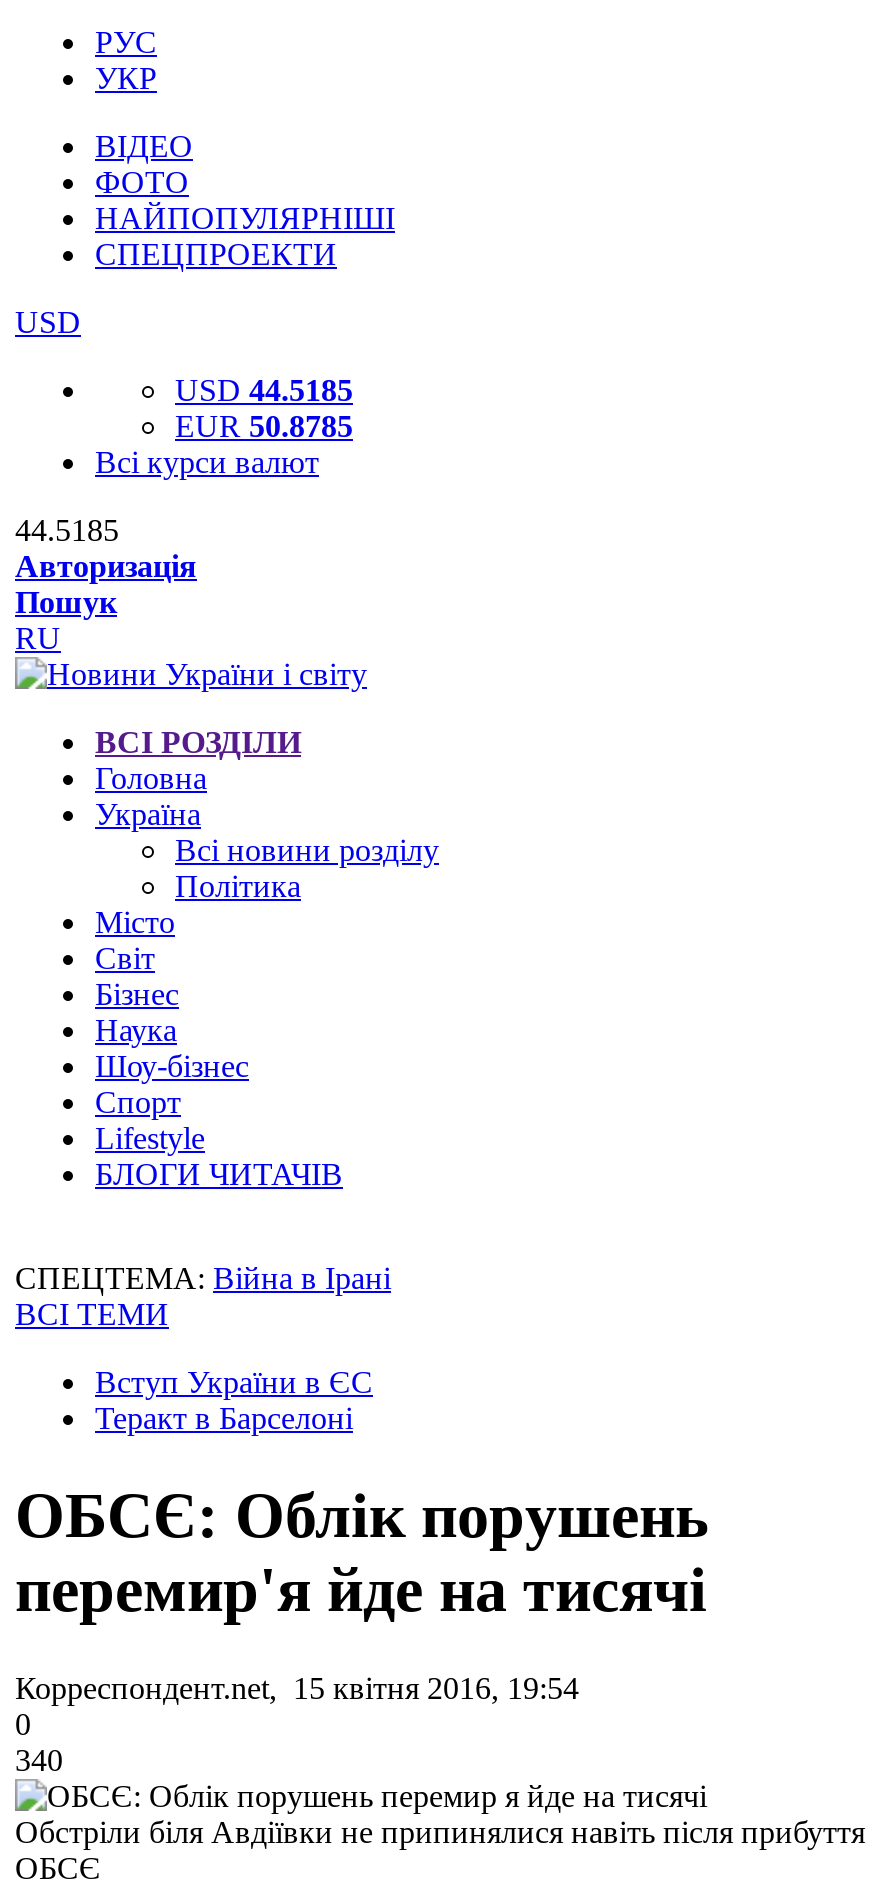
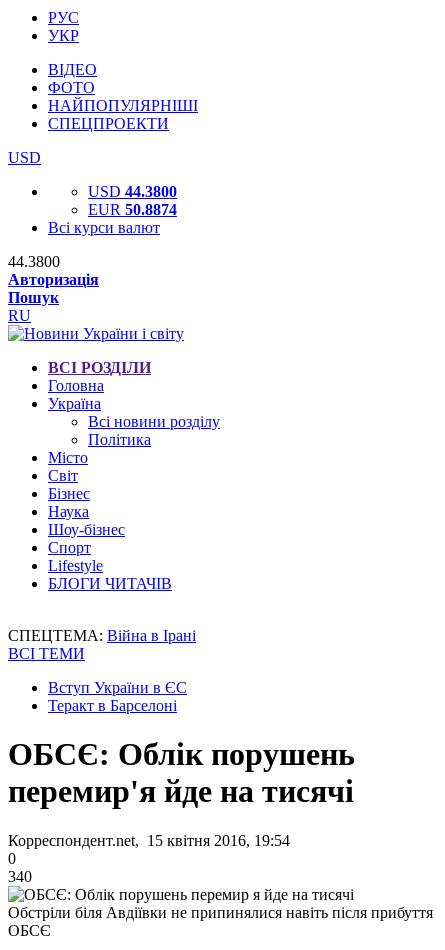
[175,373,353,407] USD 44.5185 -> [88,183,177,200] USD 44.3800
[175,409,353,443] EUR 50.8785 -> [88,201,177,218] EUR 50.8874
[15,513,119,547] 44.5185 -> [8,253,60,270] 44.3800

